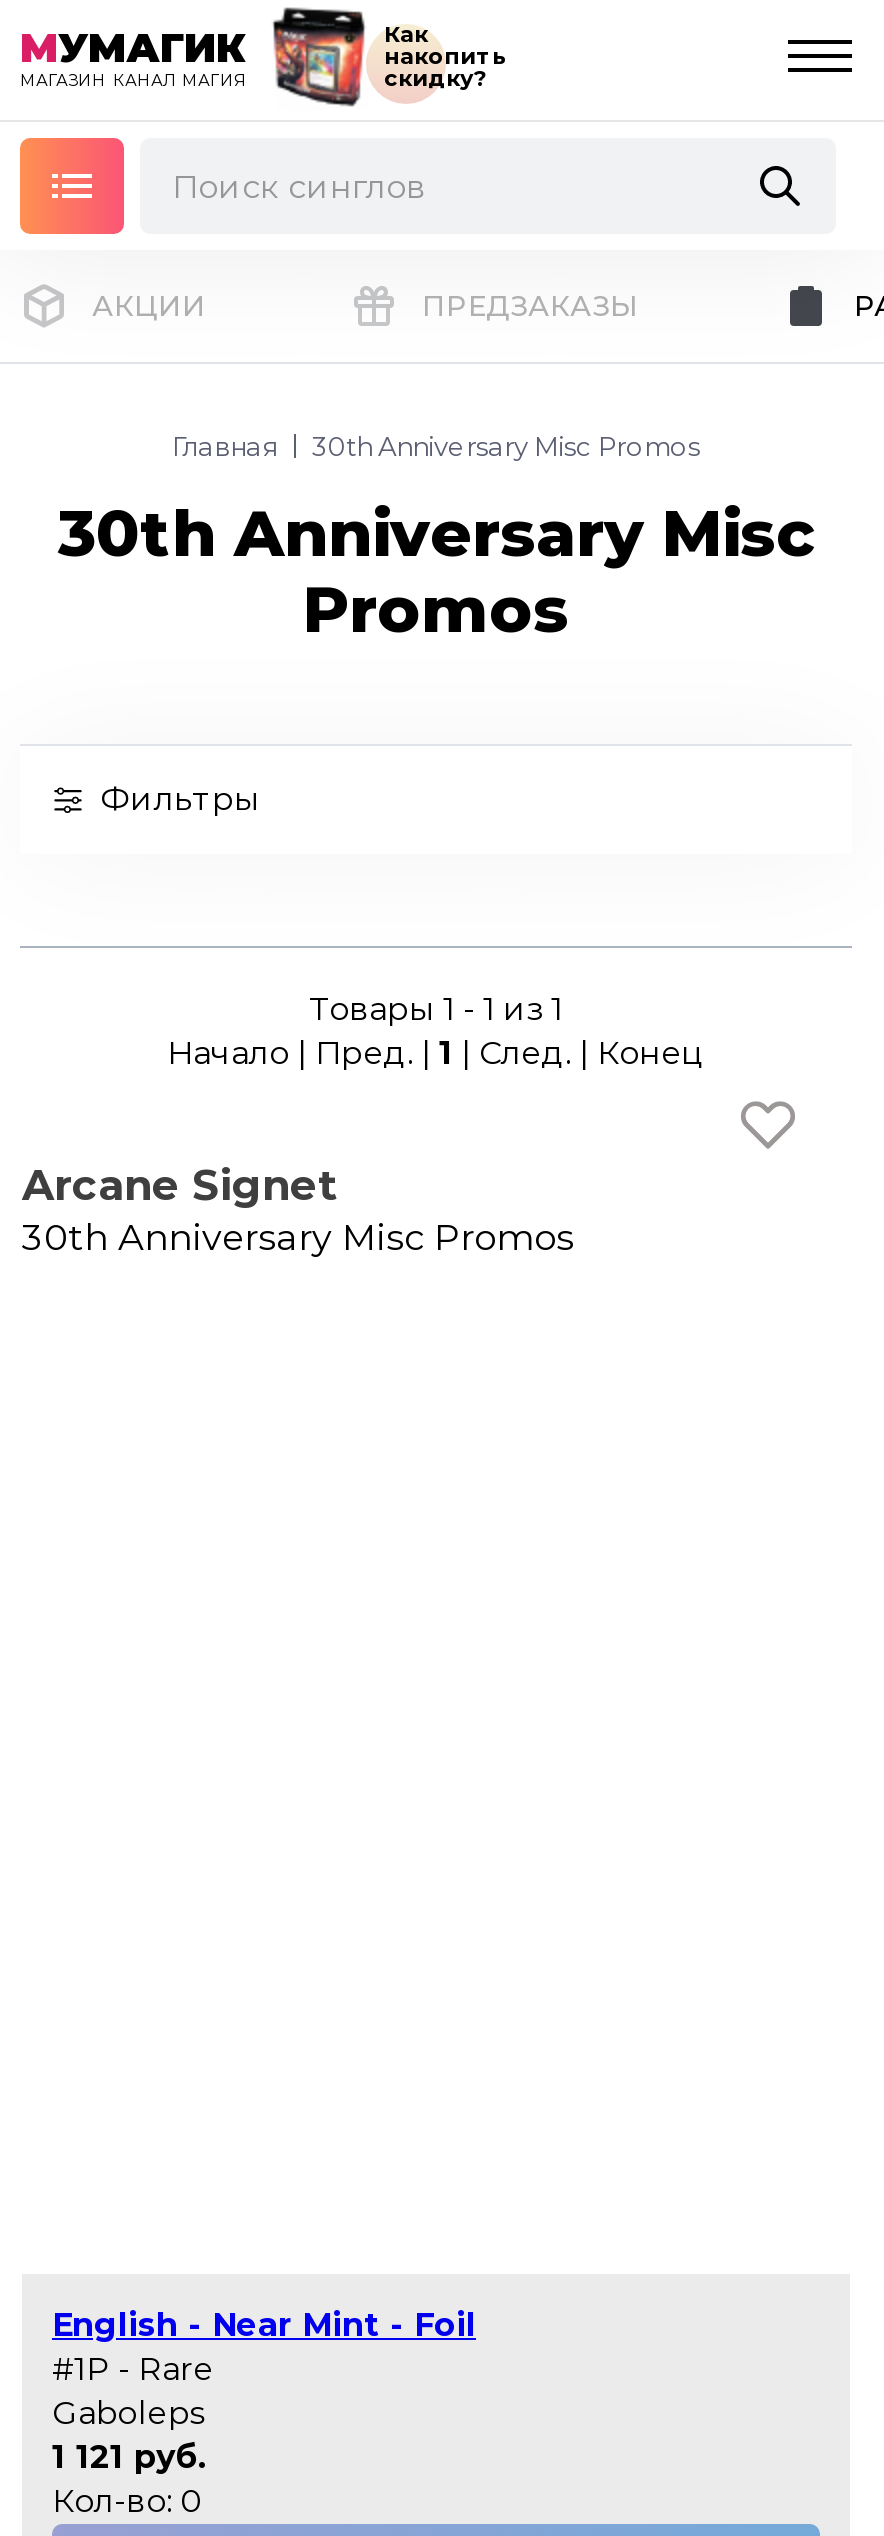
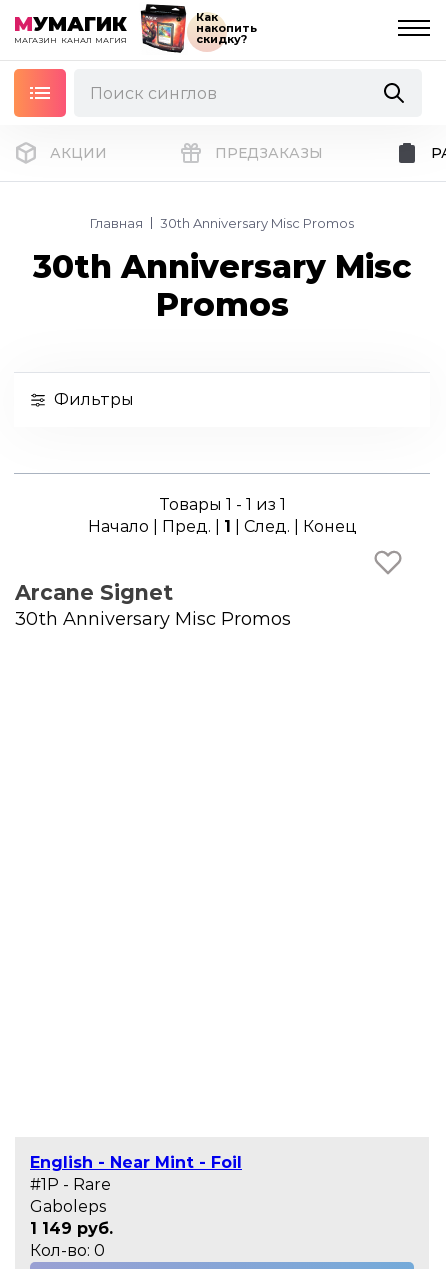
[52,2438,206,2476] 1 121 руб. -> [30,1219,113,1238] 1 149 руб.

